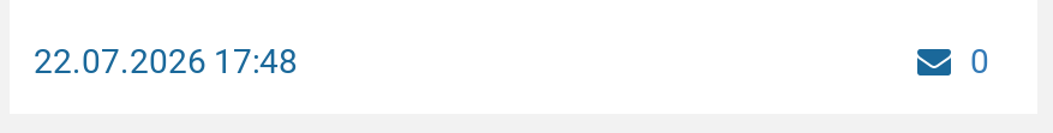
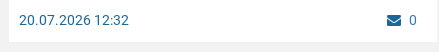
[34,43,298,81] 22.07.2026 17:48 -> [19,12,129,28] 20.07.2026 12:32

